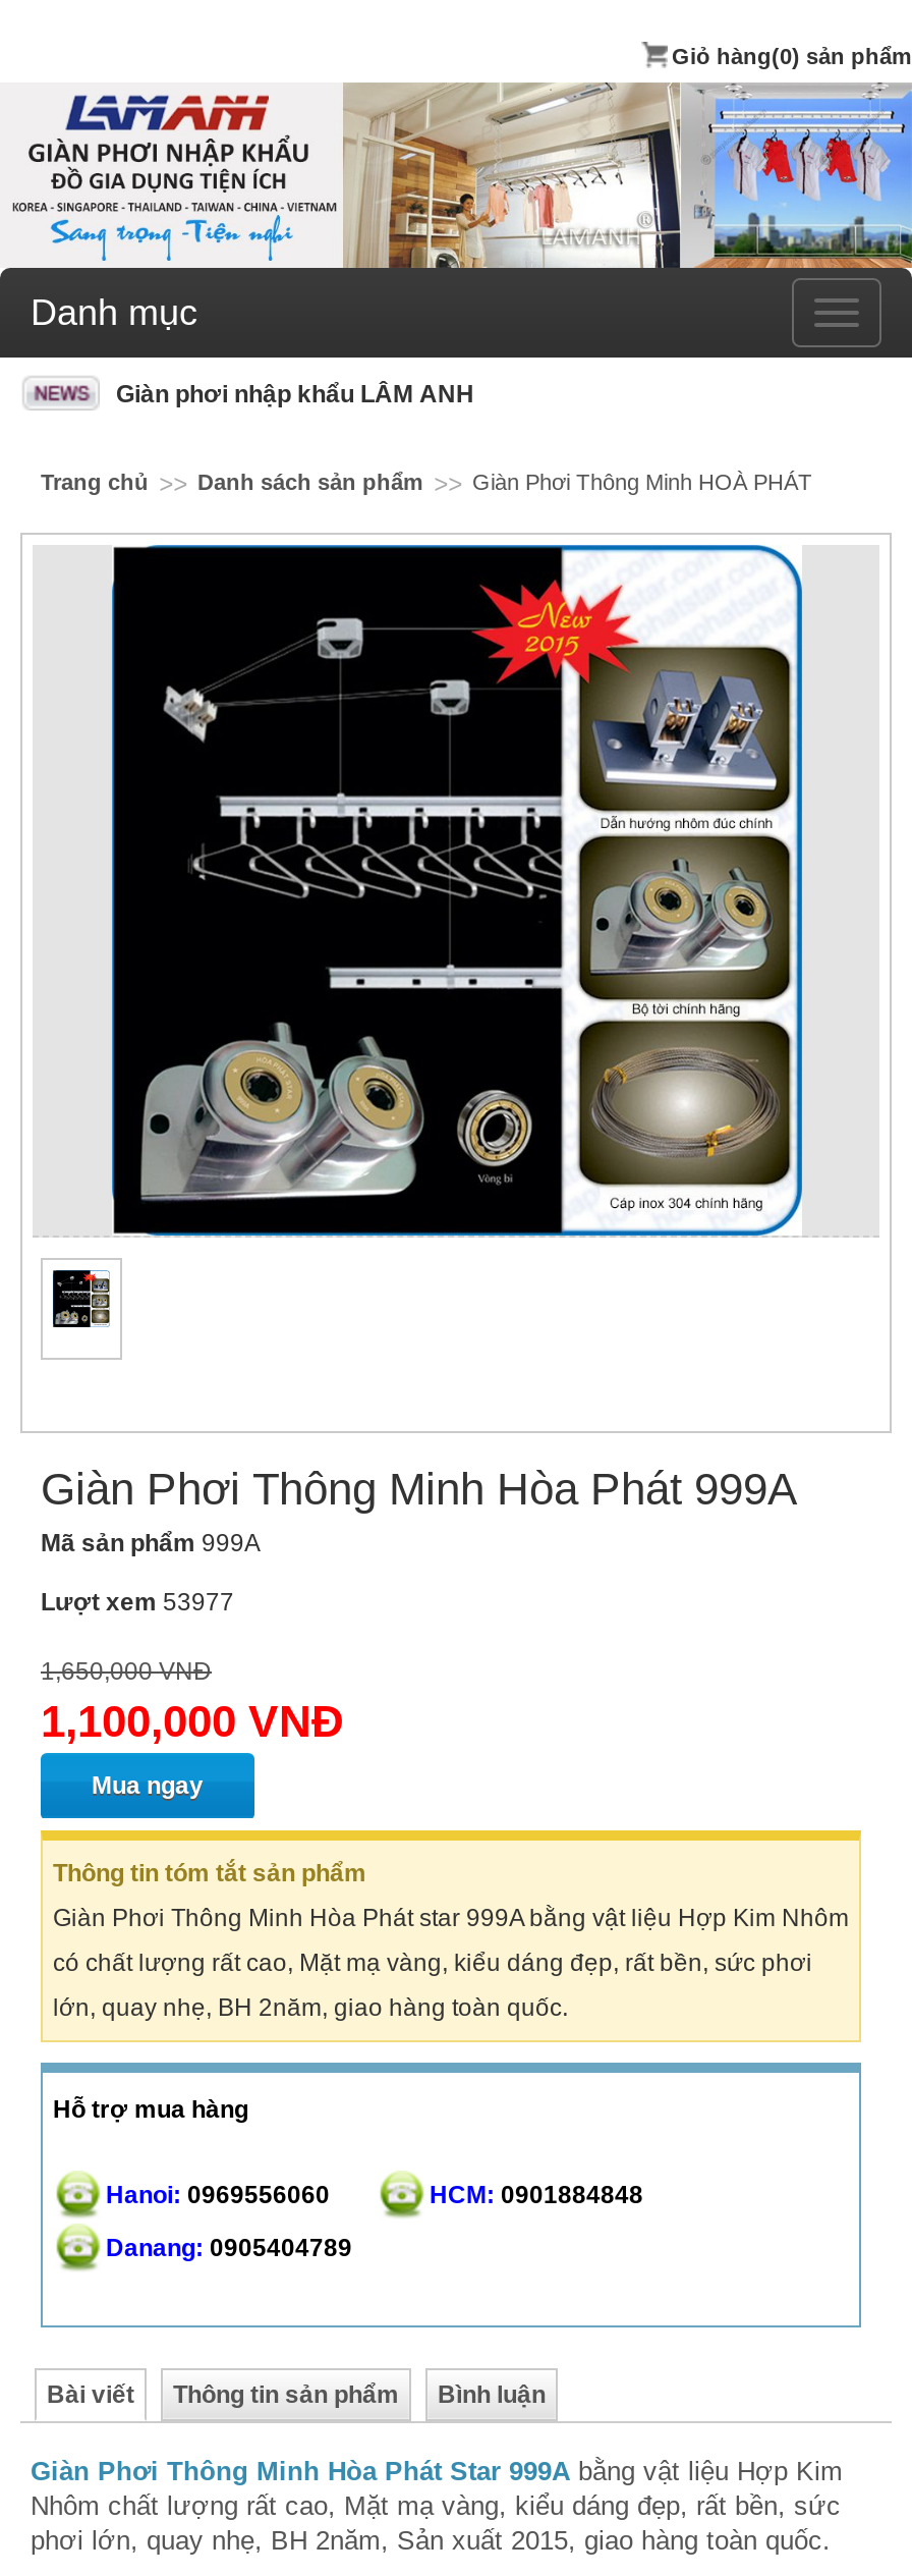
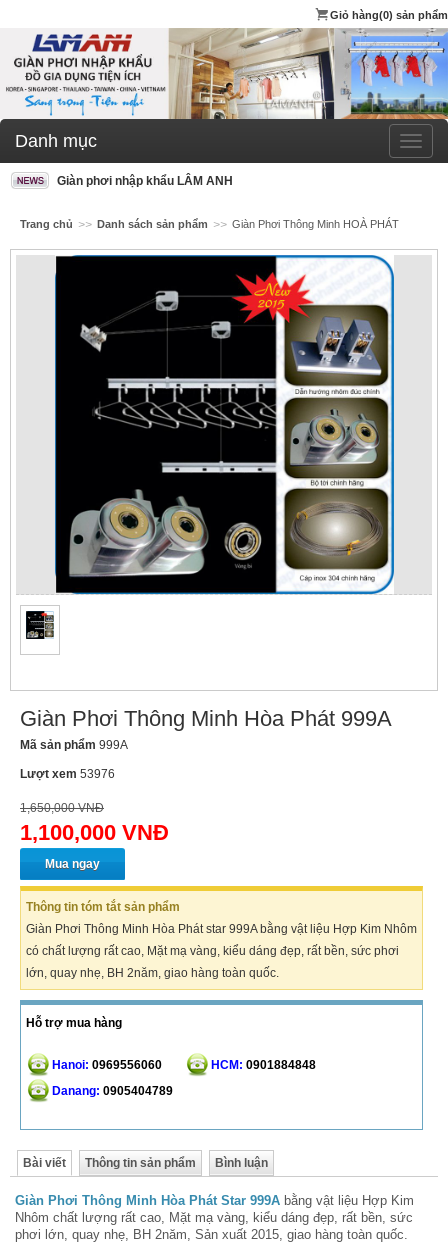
[41,1587,234,1616] Lượt xem 53977 -> [20,767,115,781] Lượt xem 53976

